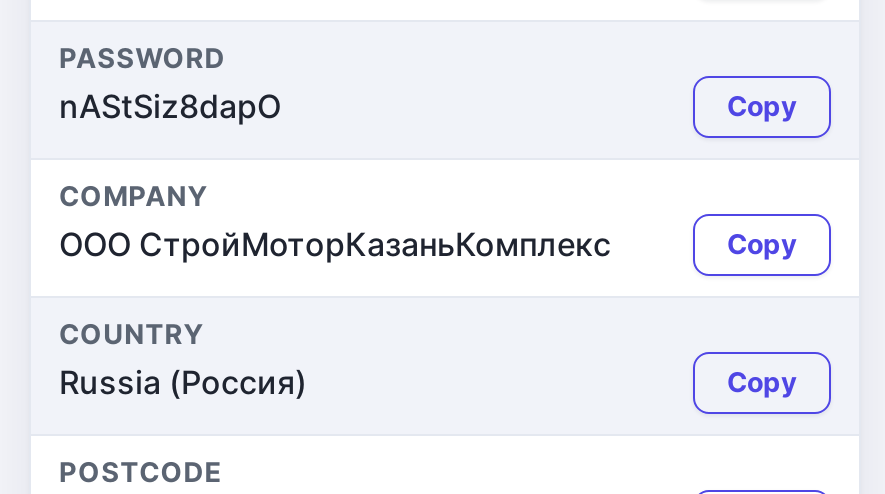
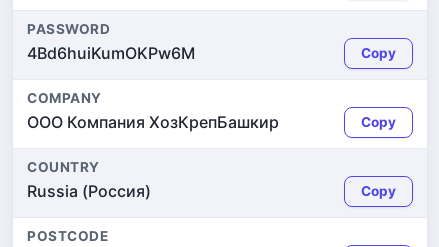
[59,86,281,126] nAStSiz8dapO -> [27,43,195,63] 4Bd6huiKumOKPw6M
[59,224,611,264] ООО СтройМоторКазаньКомплекс -> [27,112,279,132] ООО Компания ХозКрепБашкир

